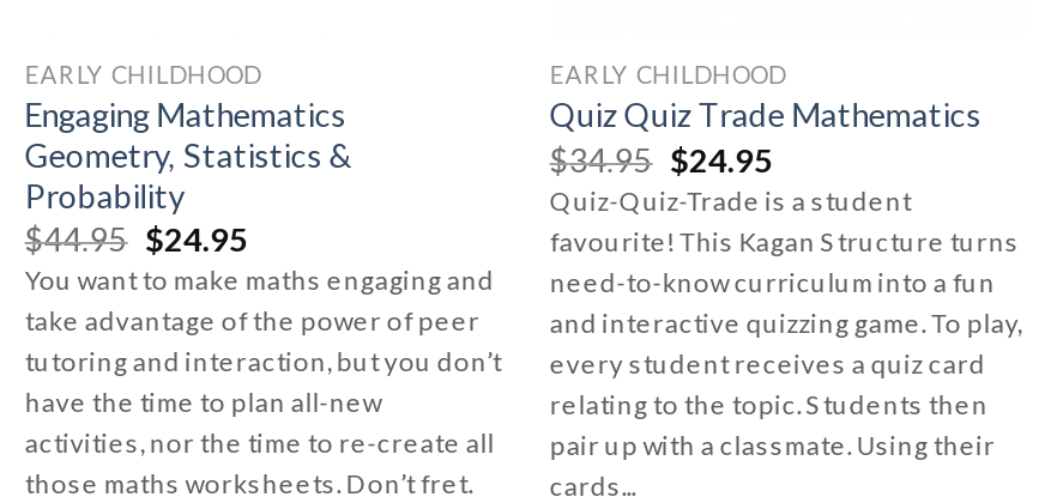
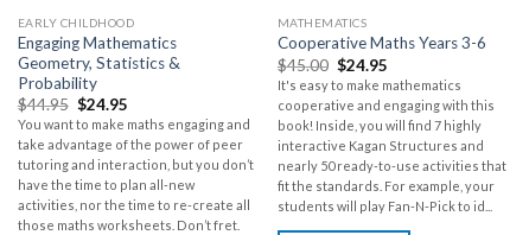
[550,60,1022,500] EARLY CHILDHOOD | Quiz Quiz Trade Mathematics | $34.95 $24.95 | Quiz-Quiz-Trade is a student | favourite! This Kagan Structure turns | need-to-know curriculum into a fun | and interactive quizzing game. To play, | every student receives a quiz card | relating to the topic. Students then | pair up with a classmate. Using their | cards... -> [277,16,506,214] MATHEMATICS | Cooperative Maths Years 3-6 | $45.00 $24.95 | It's easy to make mathematics | cooperative and engaging with this | book! Inside, you will find 7 highly | interactive Kagan Structures and | nearly 50 ready-to-use activities that | fit the standards. For example, your | students will play Fan-N-Pick to id...

